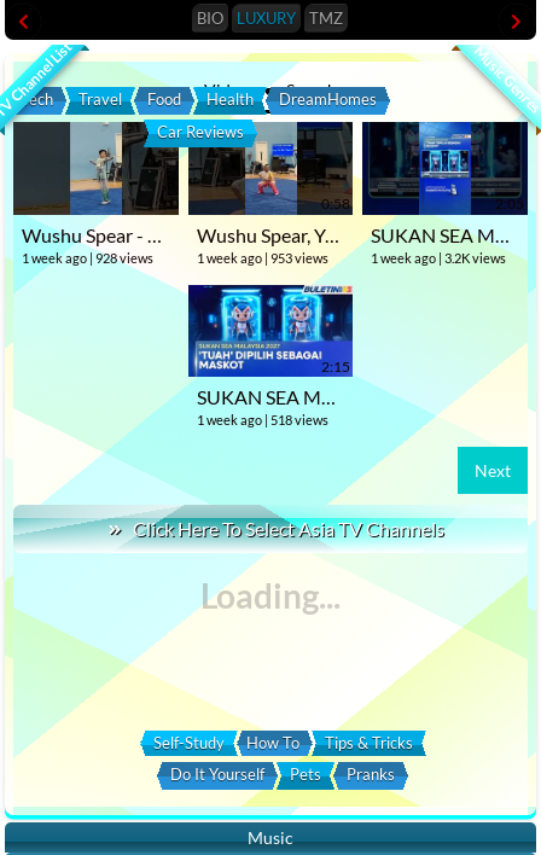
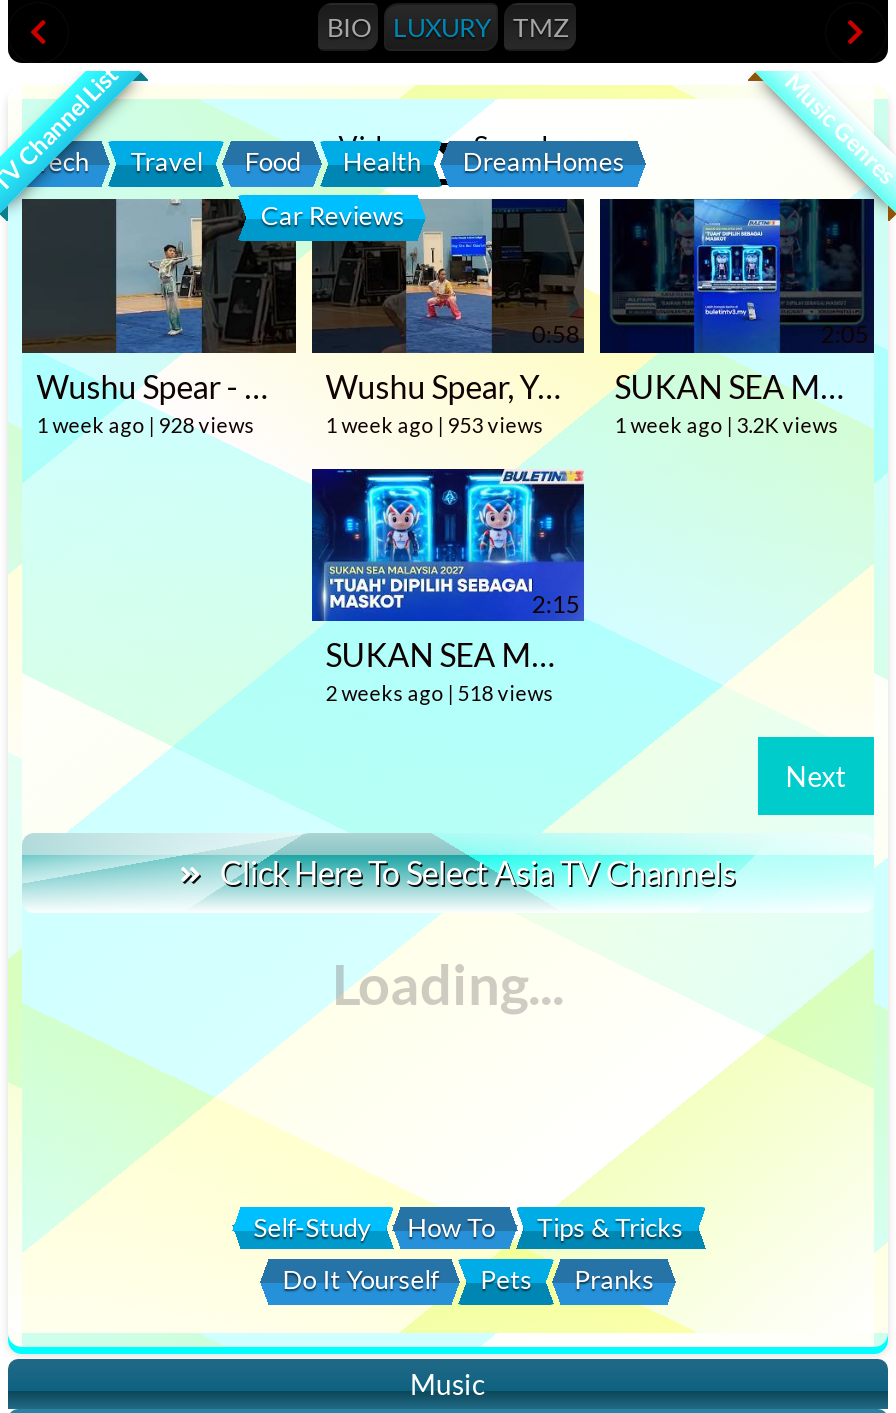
[196,413,328,428] 1 week ago 518 views -> [325,682,553,706] 2 weeks ago 518 views

